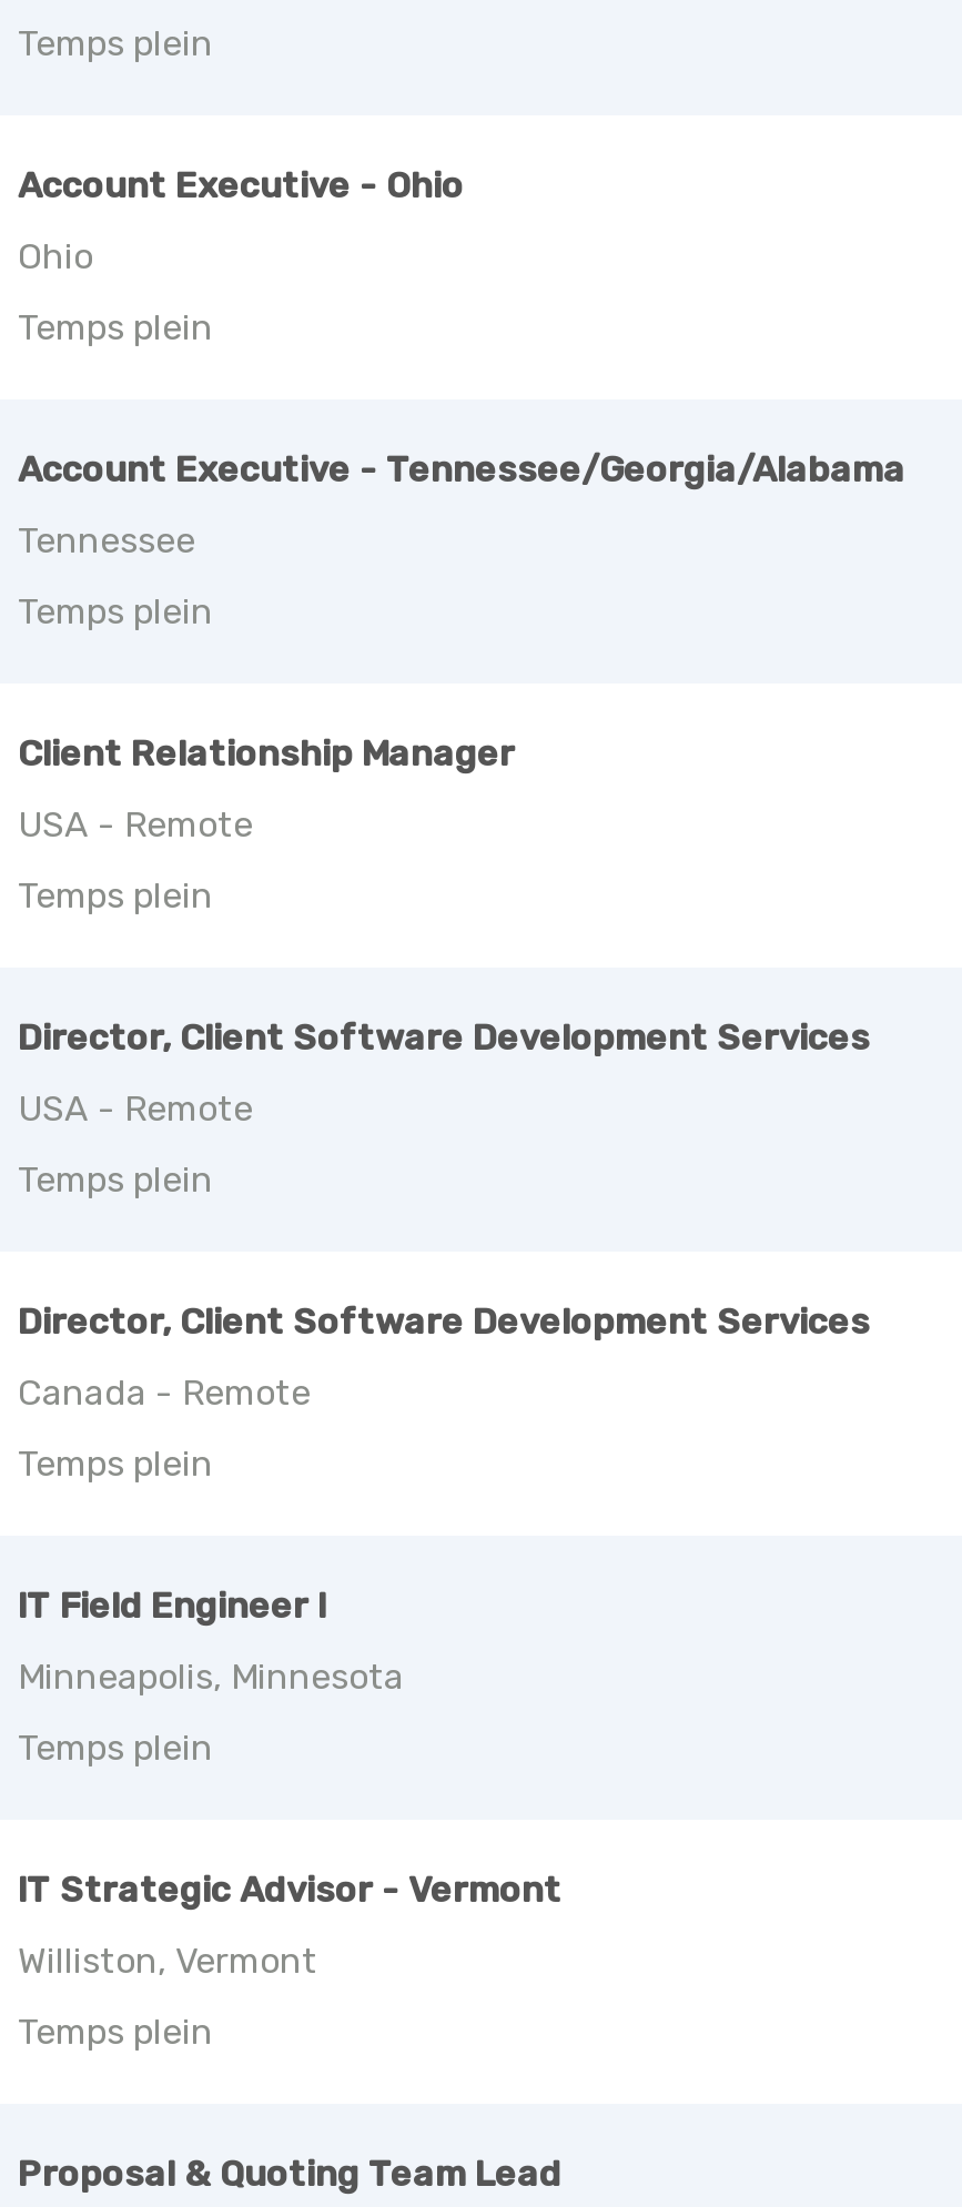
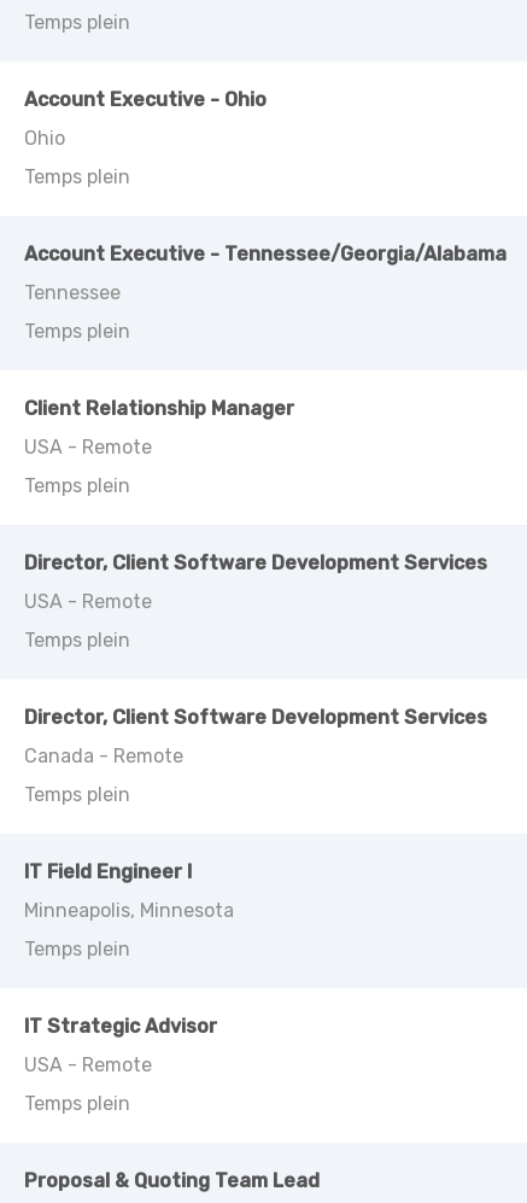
[18,1868,561,1910] IT Strategic Advisor - Vermont -> [24,1015,217,1037] IT Strategic Advisor
[18,1939,317,1981] Williston, Vermont -> [24,1053,152,1076] USA - Remote

